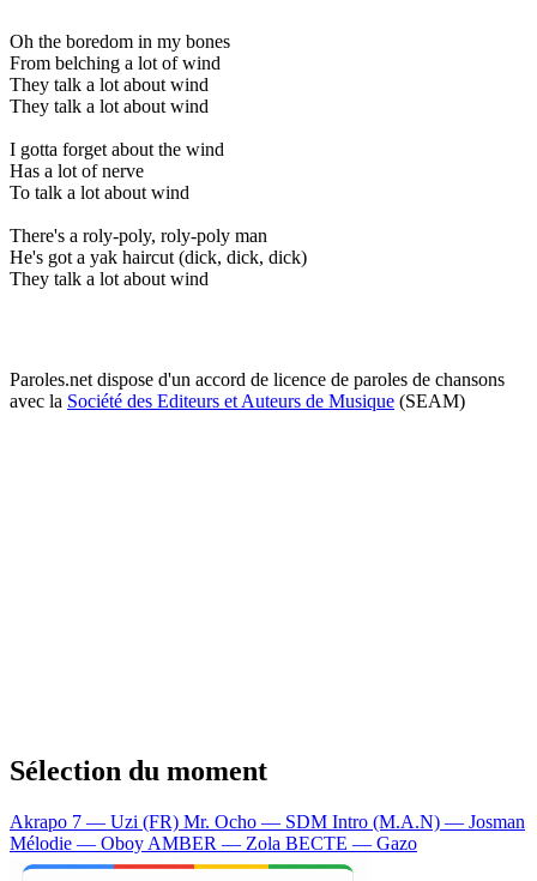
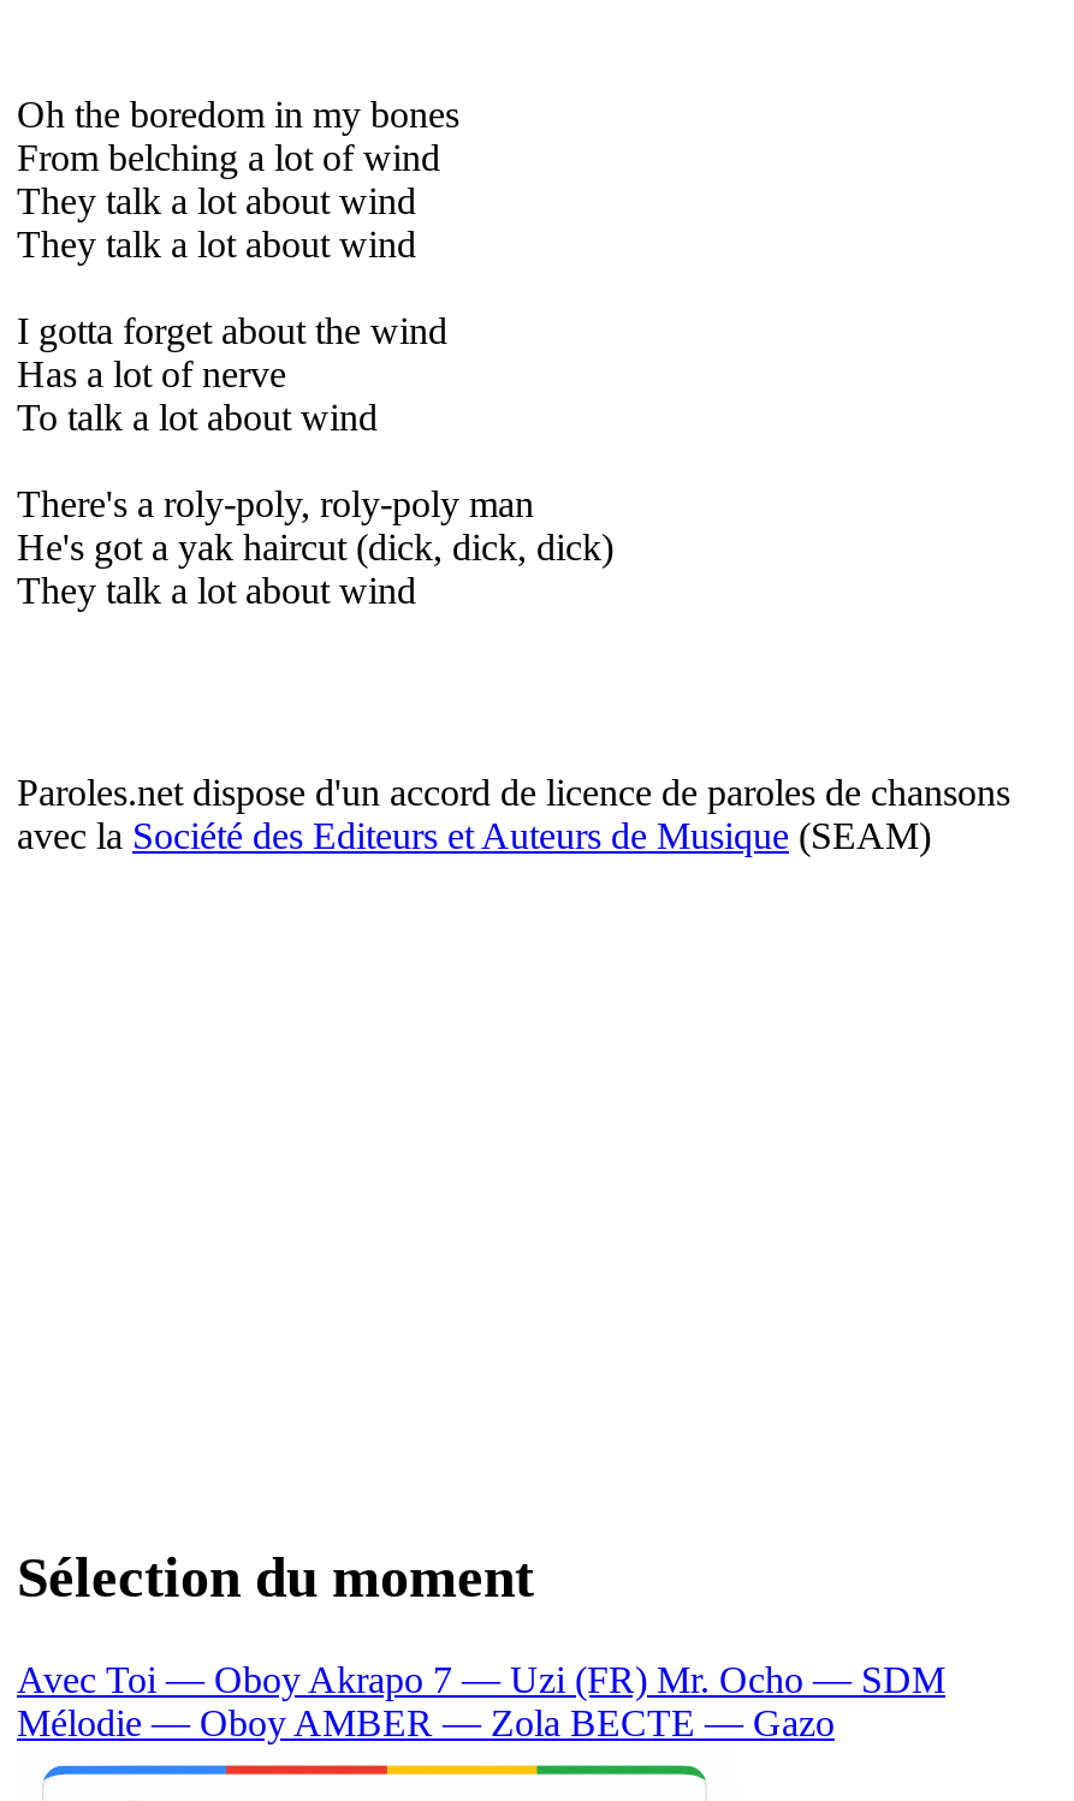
[10,811,525,831] Akrapo 7 — Uzi (FR) Mr. Ocho — SDM Intro (M.A.N) — Josman -> [17,1658,945,1699] Avec Toi — Oboy Akrapo 7 — Uzi (FR) Mr. Ocho — SDM

